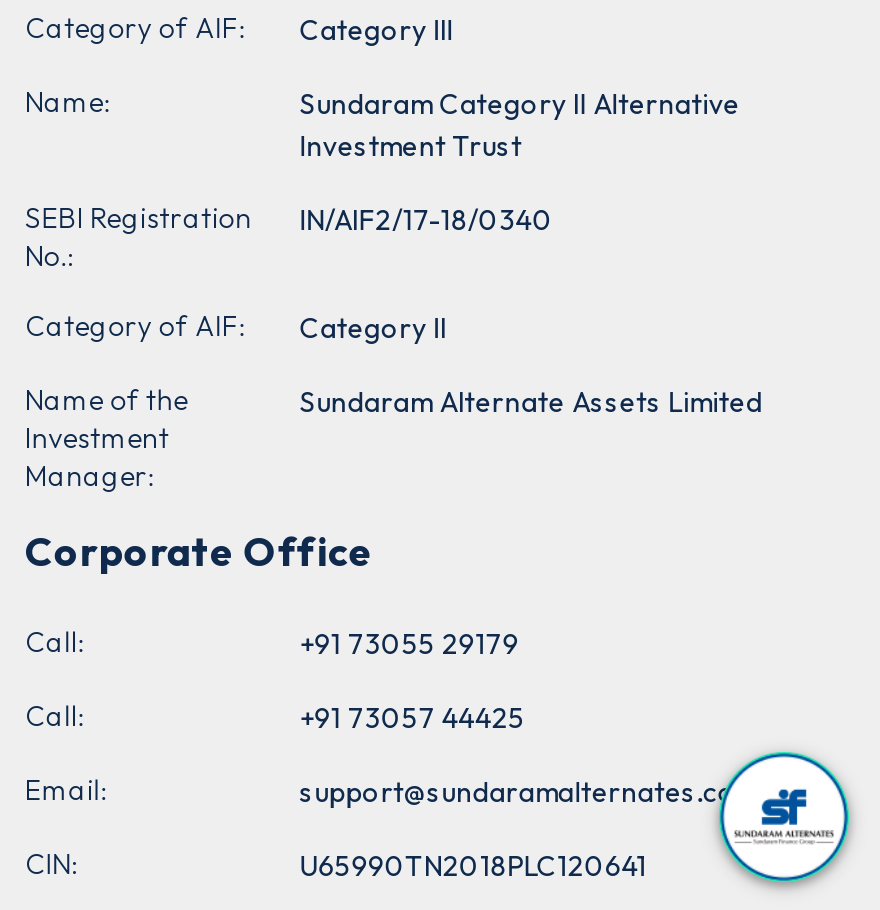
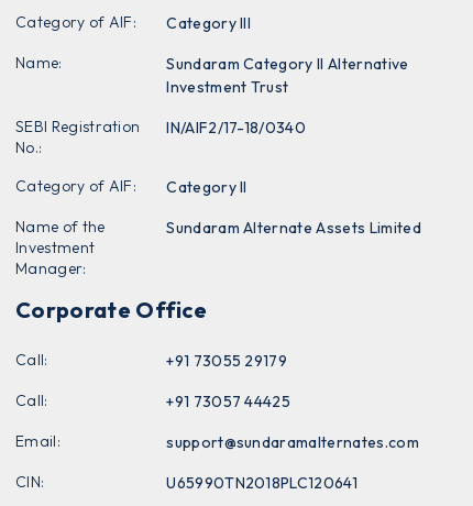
[713,748,855,892] [image] -> none

